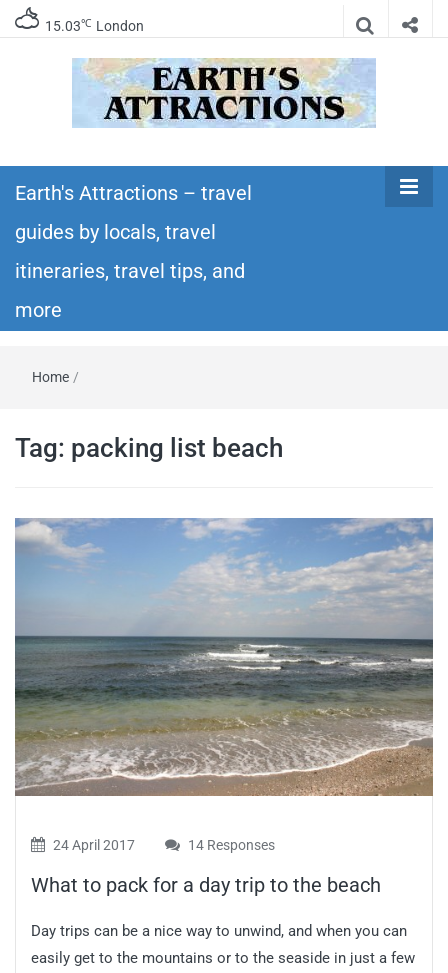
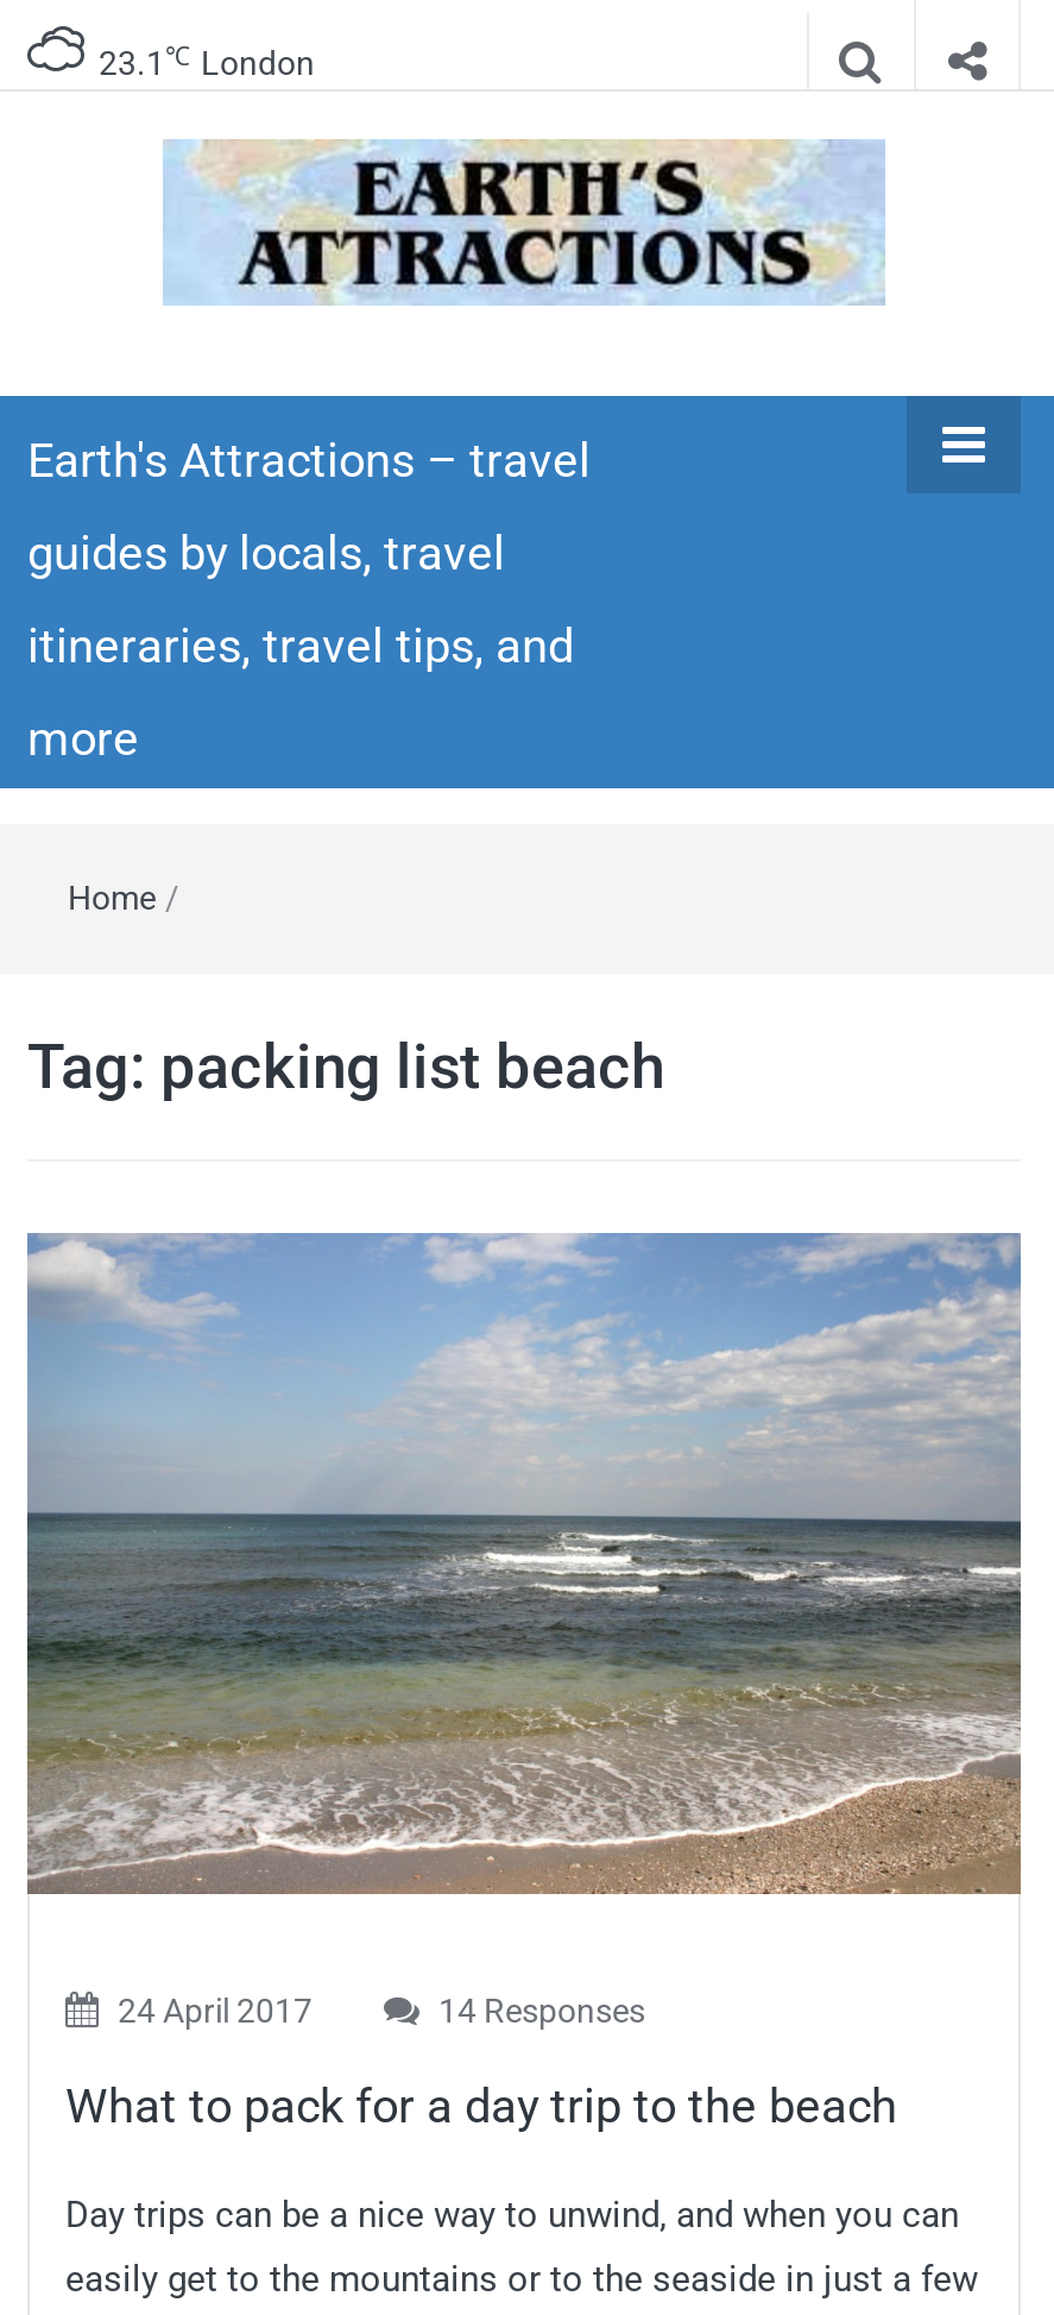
[45,17,144,34] 15.03 ℃ London -> [99,42,315,82] 23.1 ℃ London

